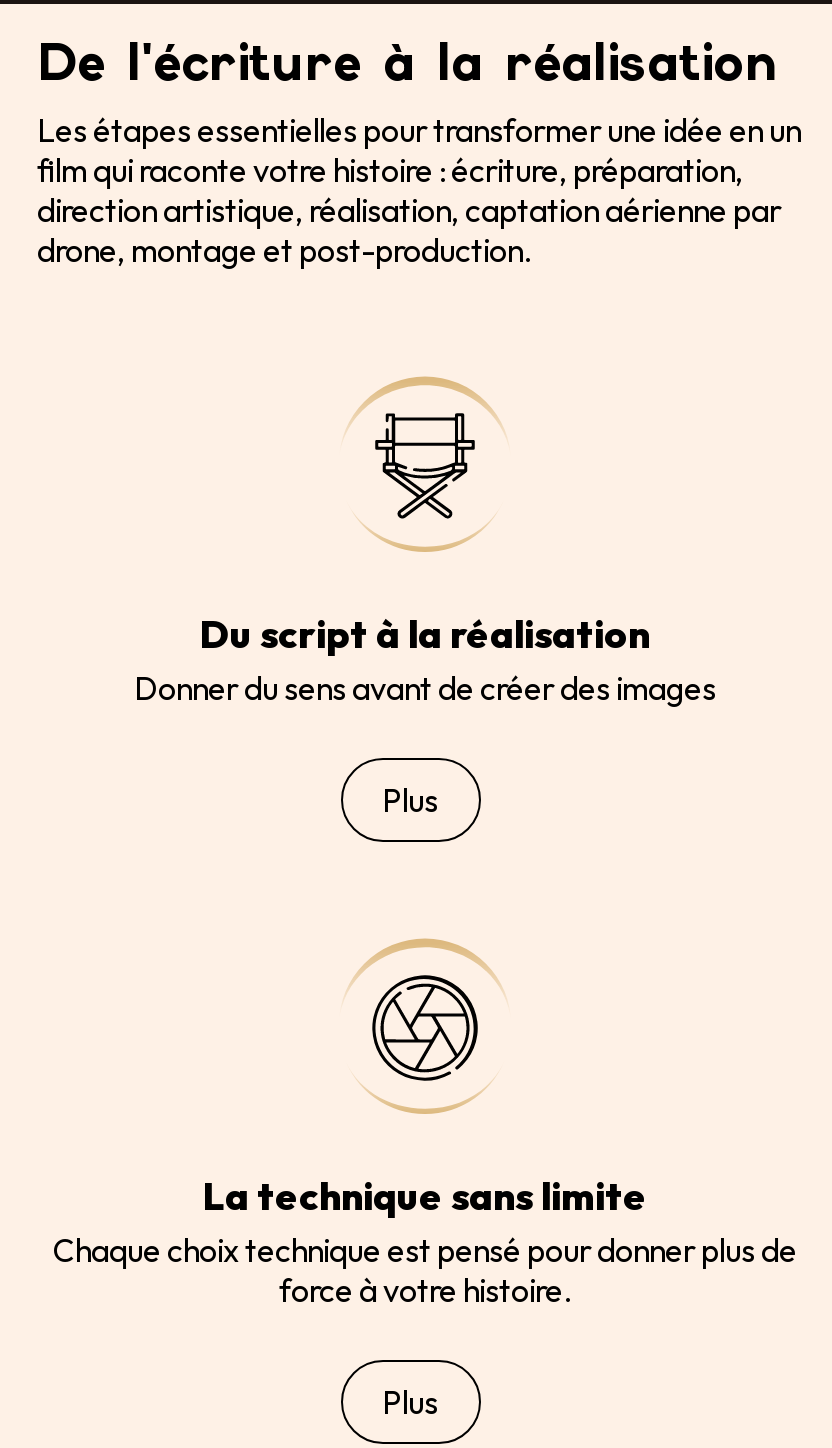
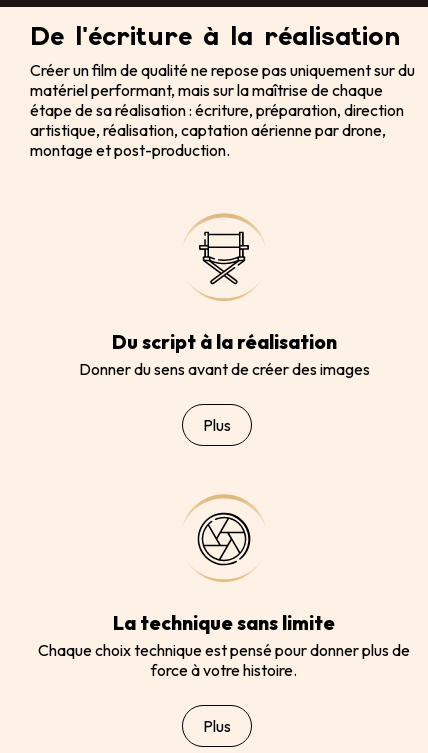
[37,110,801,270] Les étapes essentielles pour transformer une idée en un | film qui raconte votre histoire : écriture, préparation, | direction artistique, réalisation, captation aérienne par | drone, montage et post-production. -> [30,60,415,160] Créer un film de qualité ne repose pas uniquement sur du | matériel performant, mais sur la maîtrise de chaque | étape de sa réalisation : écriture, préparation, direction | artistique, réalisation, captation aérienne par drone, | montage et post-production.

